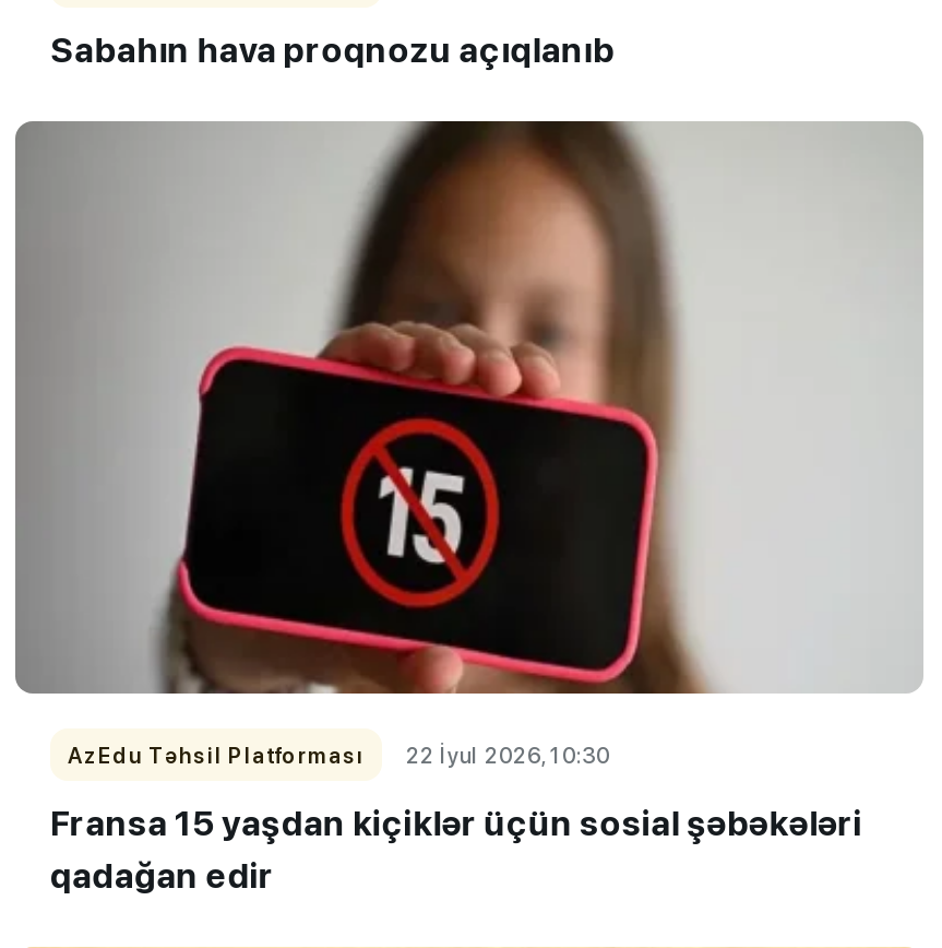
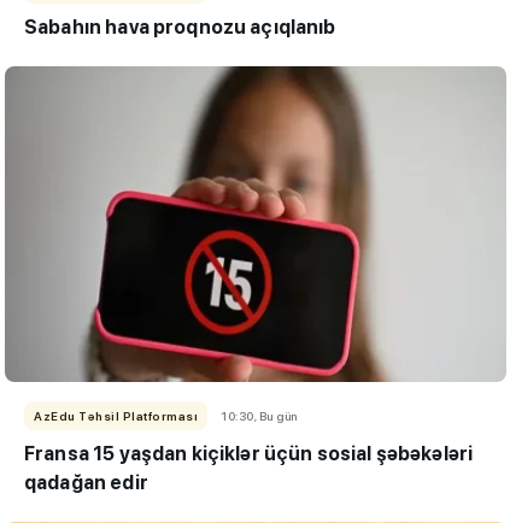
[68,740,610,767] AzEdu Təhsil Platforması 22 İyul 2026, 10:30 -> [34,409,297,423] AzEdu Təhsil Platforması 10:30, Bu gün

